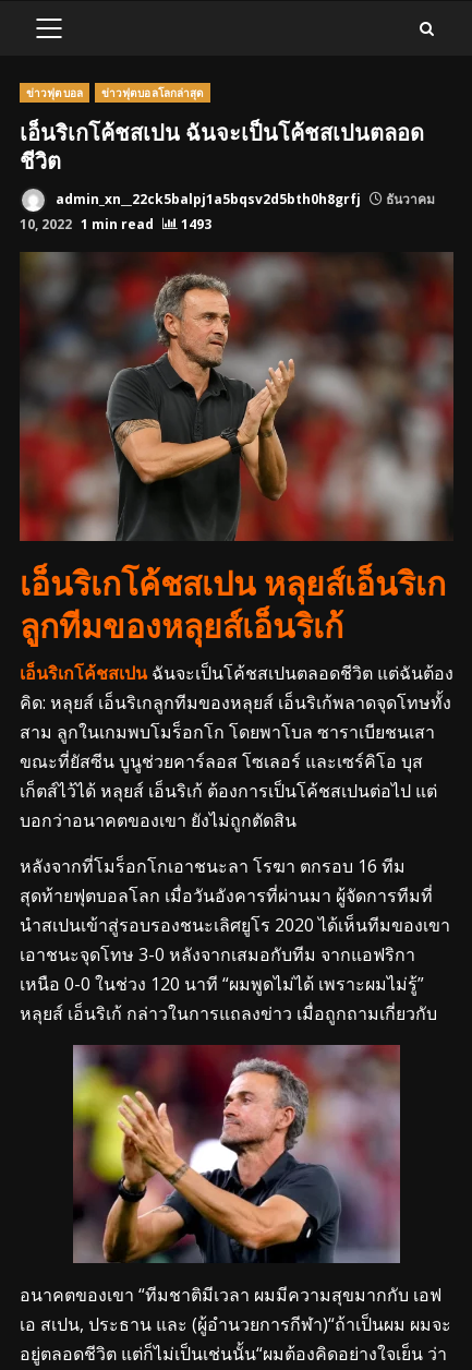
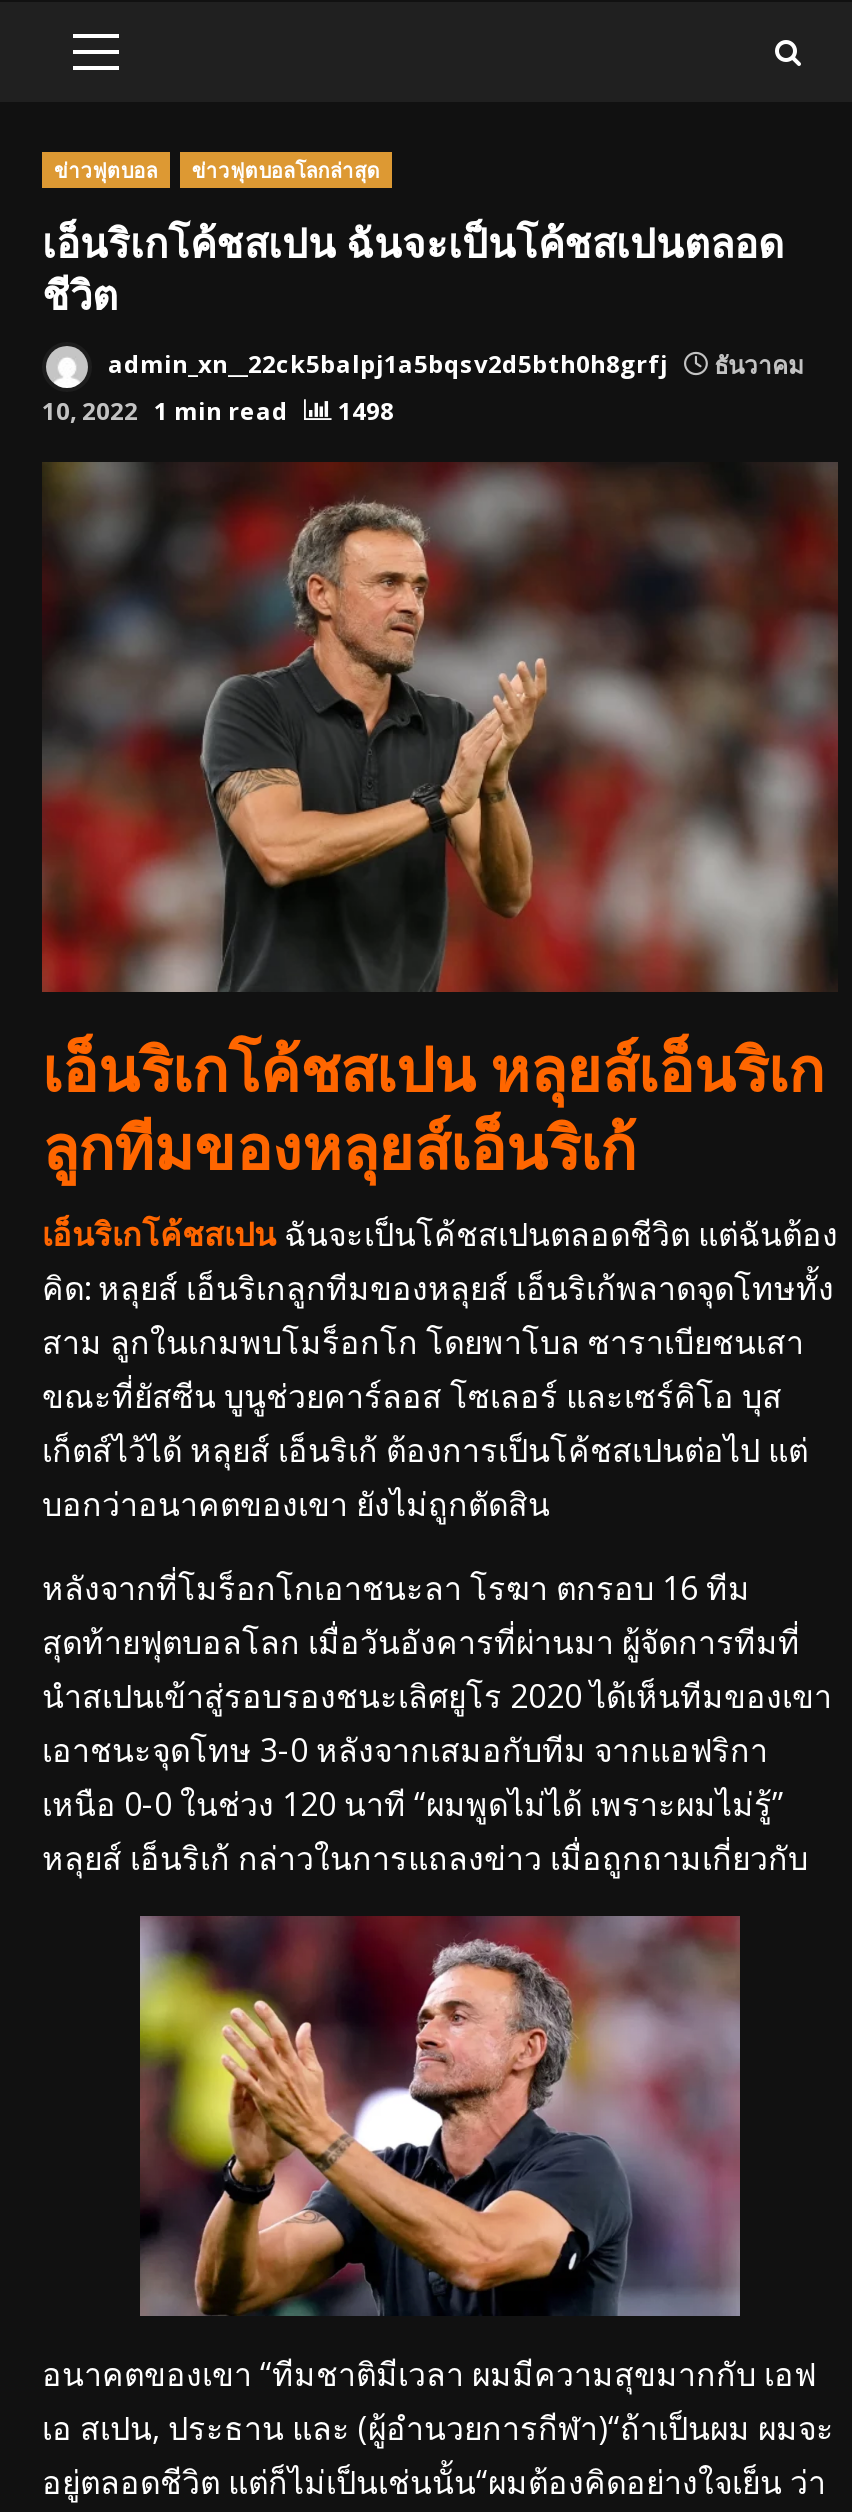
[20,215,211,233] 10, 2022 1 min read 1493 -> [42,394,394,428] 10, 2022 1 min read 1498

